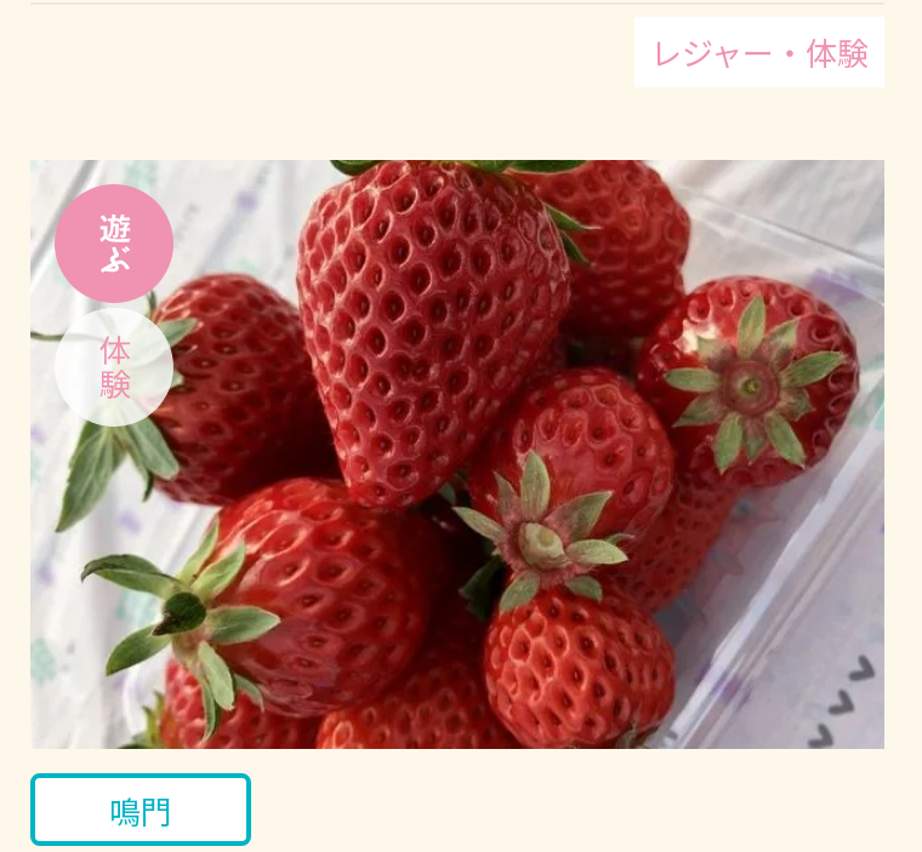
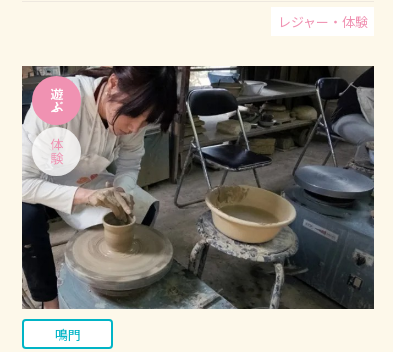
[28,158,884,751] [image] -> [21,65,375,310] [image]

